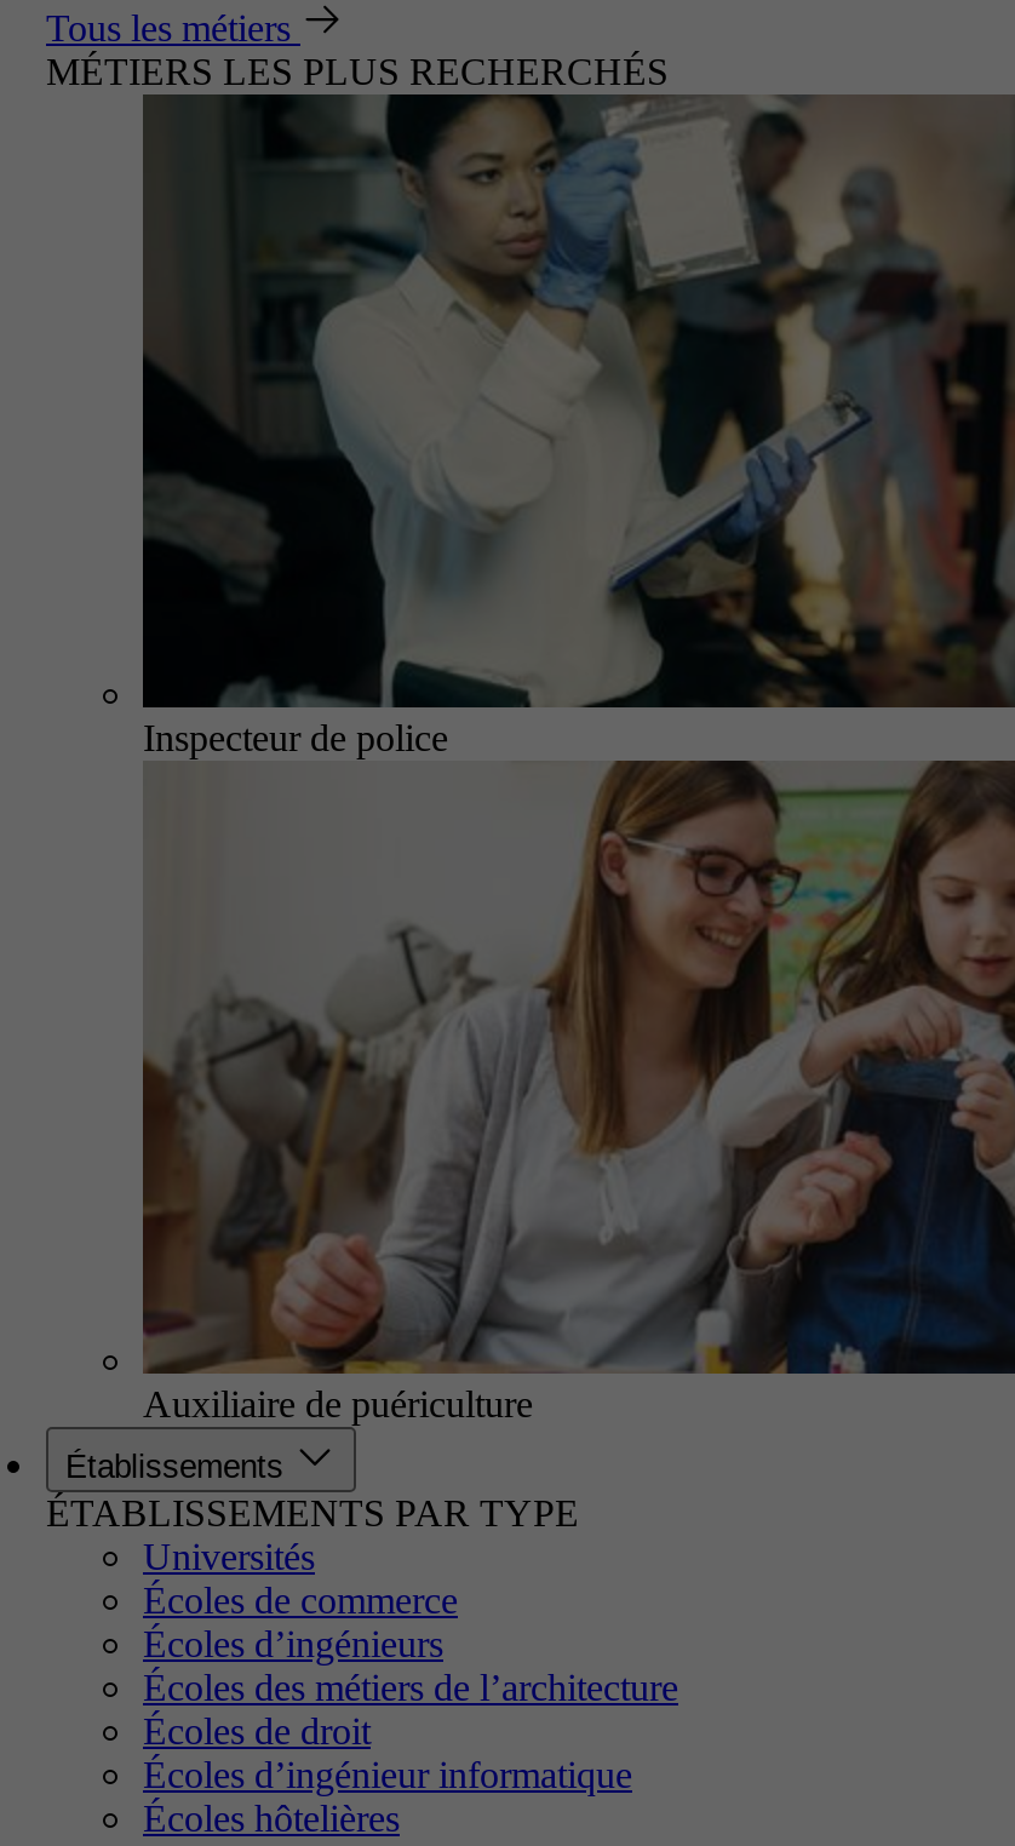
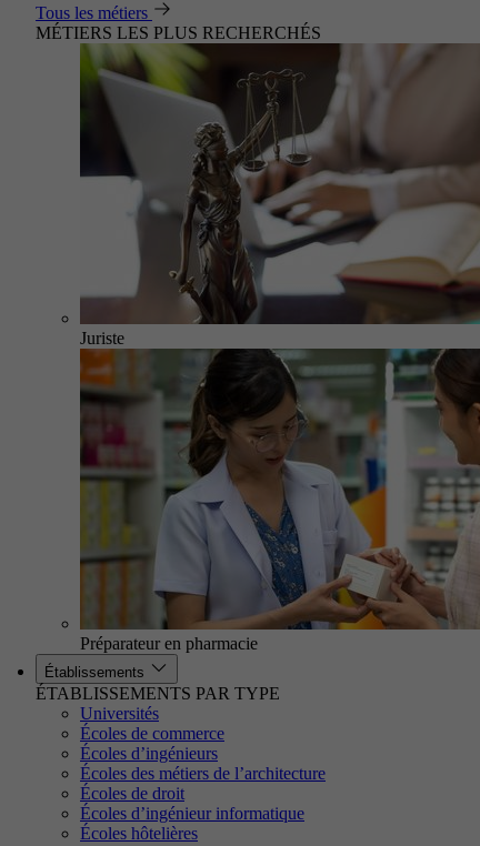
[141,94,1008,758] [image] | Inspecteur de police -> [79,43,477,348] [image] | Juriste
[141,761,1008,1424] [image] | Auxiliaire de puériculture -> [79,348,477,653] [image] | Préparateur en pharmacie

